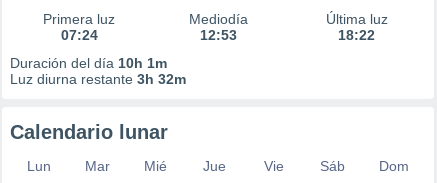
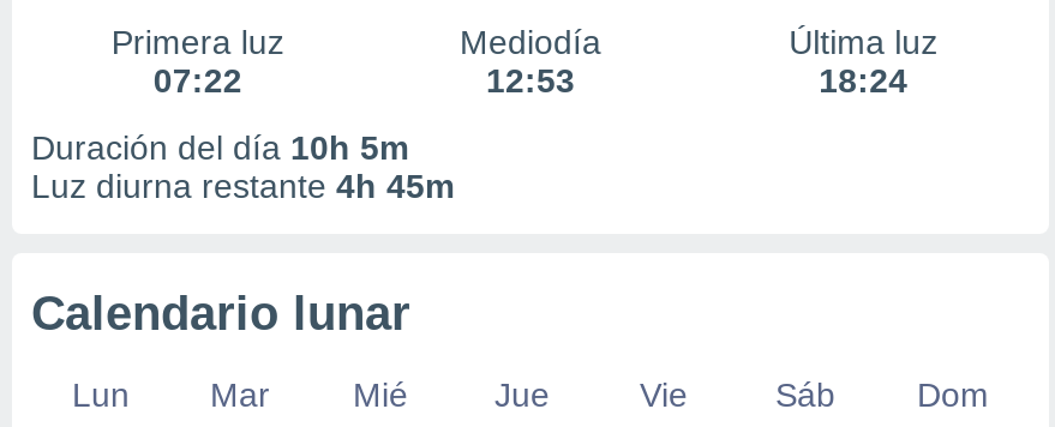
[61,27,98,43] 07:24 -> [153,61,242,100] 07:22
[338,27,375,43] 18:22 -> [819,61,908,100] 18:24
[10,55,167,71] Duración del día 10h 1m -> [31,128,408,167] Duración del día 10h 5m
[10,71,186,87] Luz diurna restante 3h 32m -> [31,167,454,205] Luz diurna restante 4h 45m

